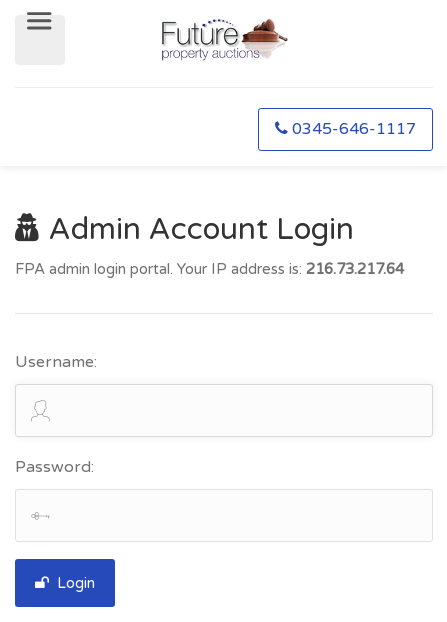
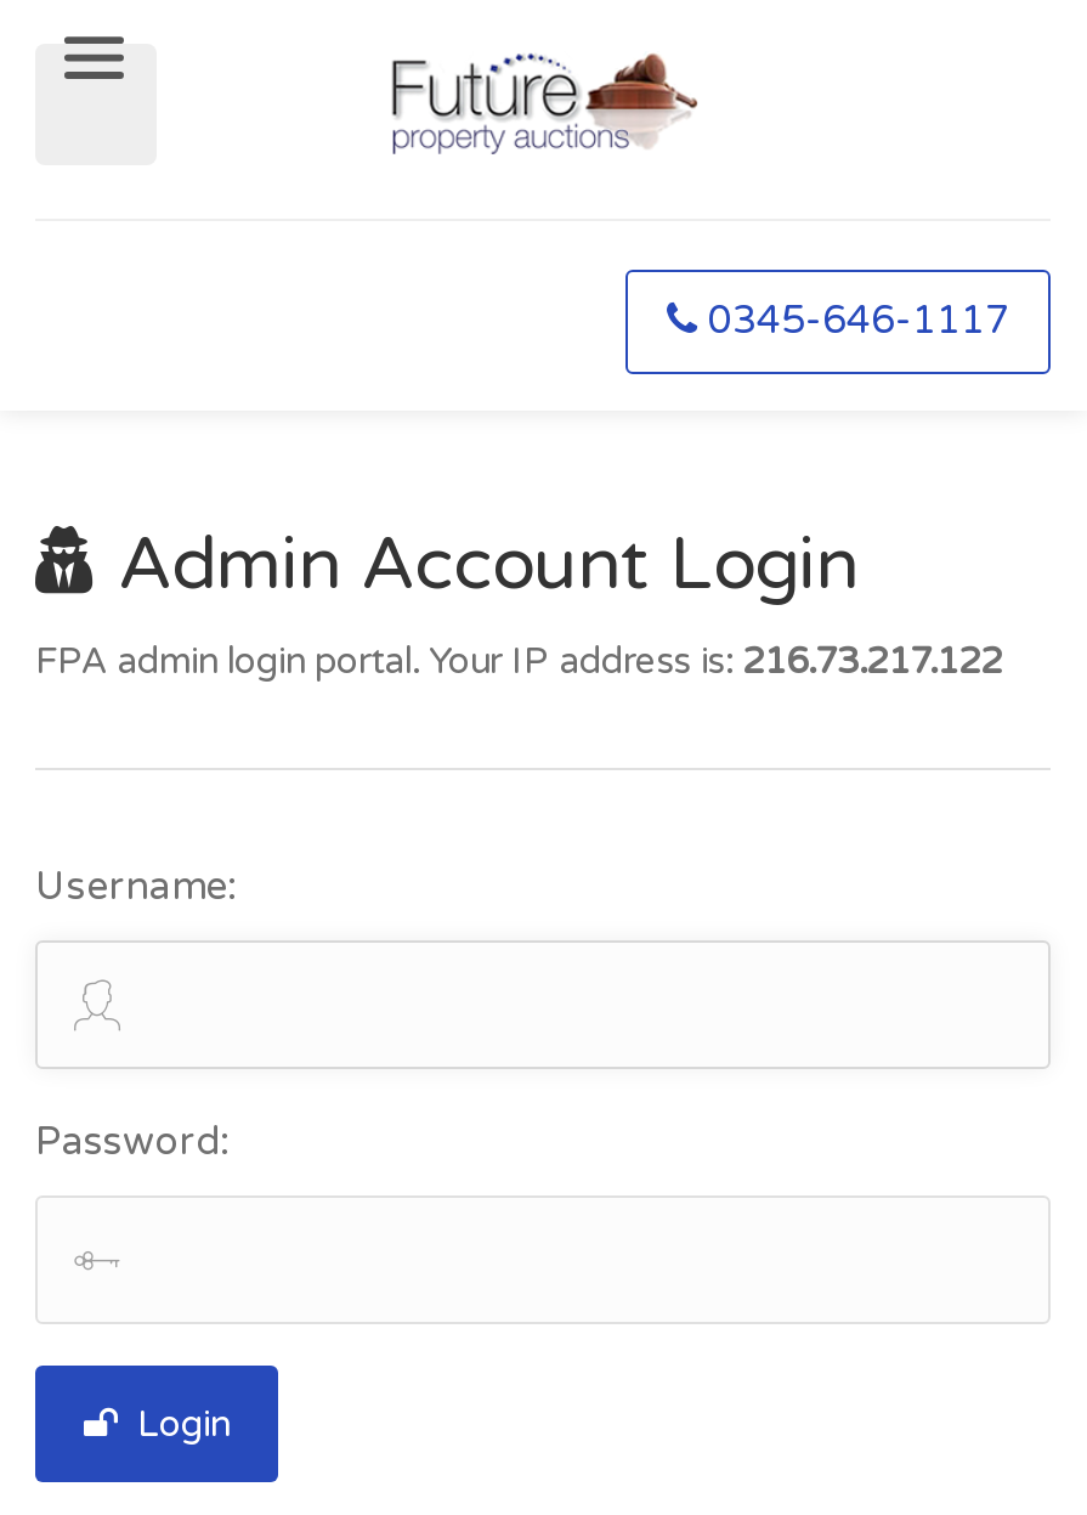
[15,260,404,278] FPA admin login portal. Your IP address is: 216.73.217.64 -> [35,639,1002,683] FPA admin login portal. Your IP address is: 216.73.217.122

